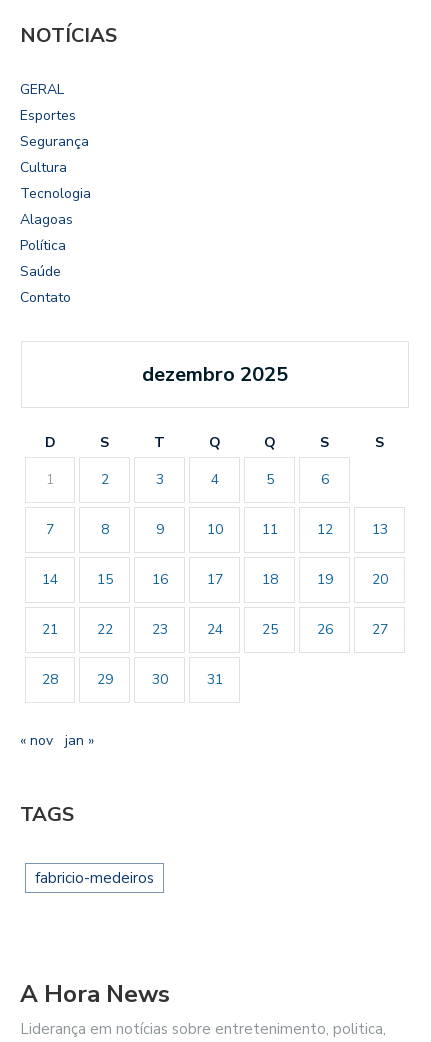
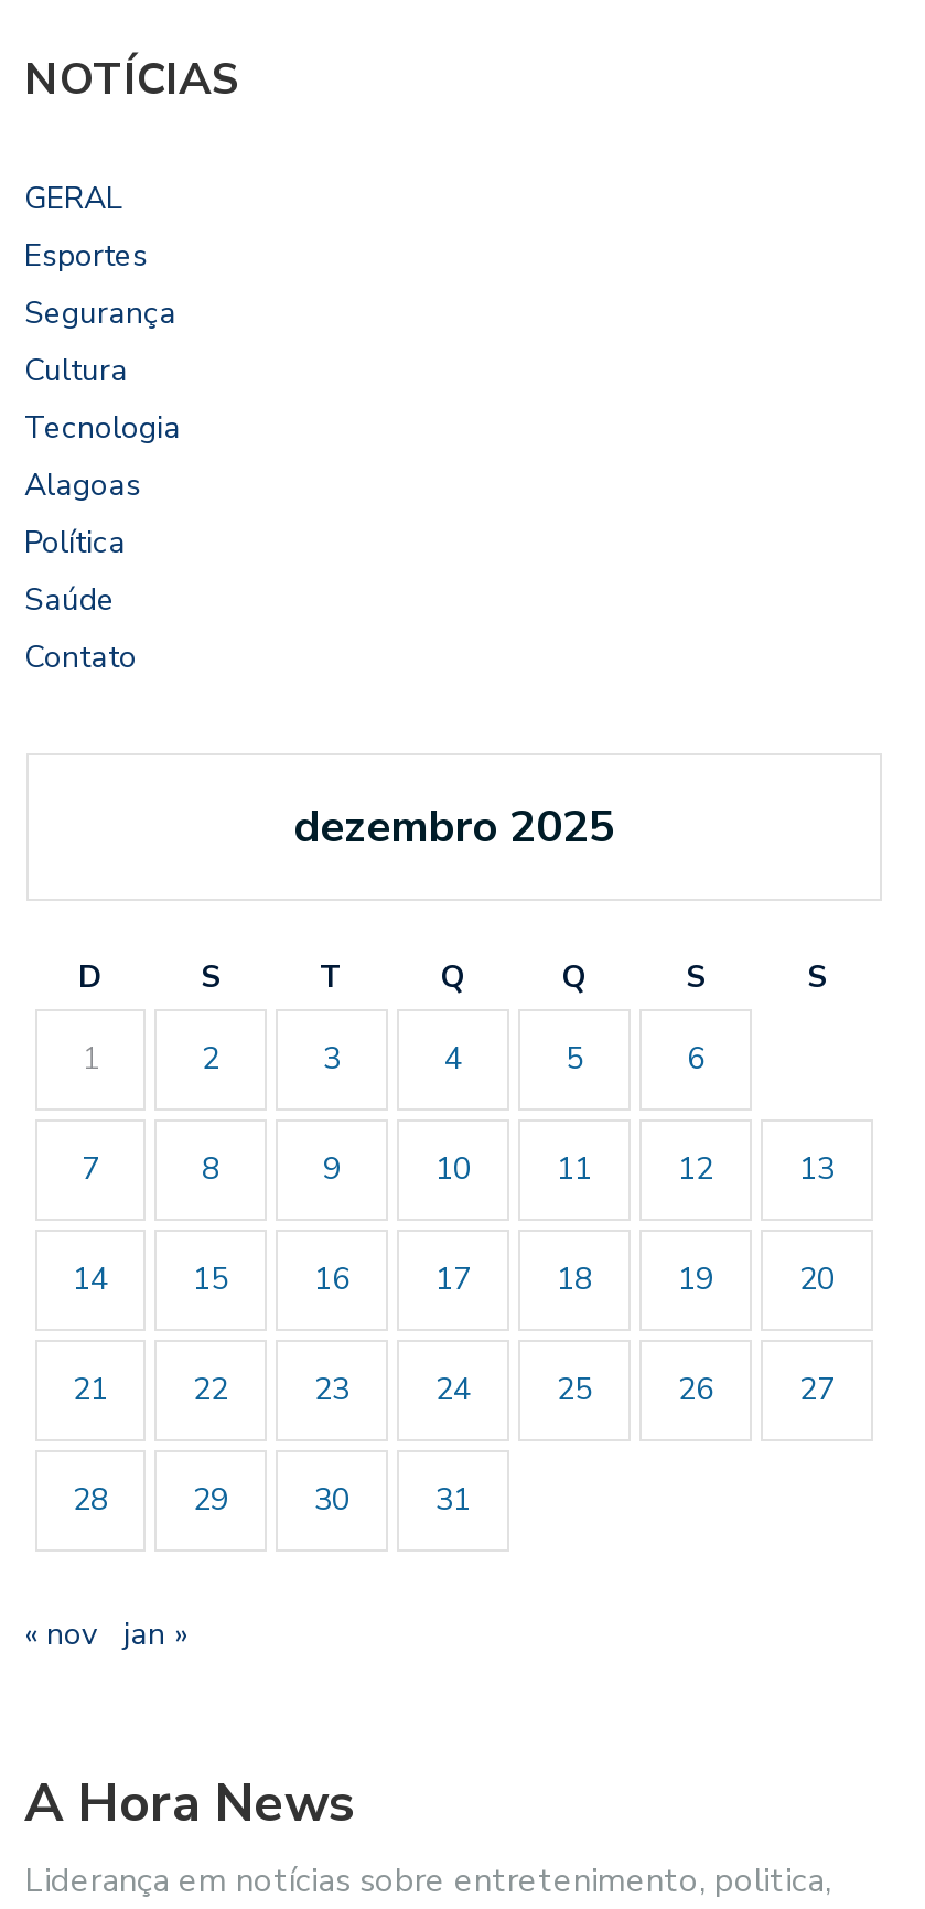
[20,801,154,888] TAGS | fabricio-medeiros -> none

